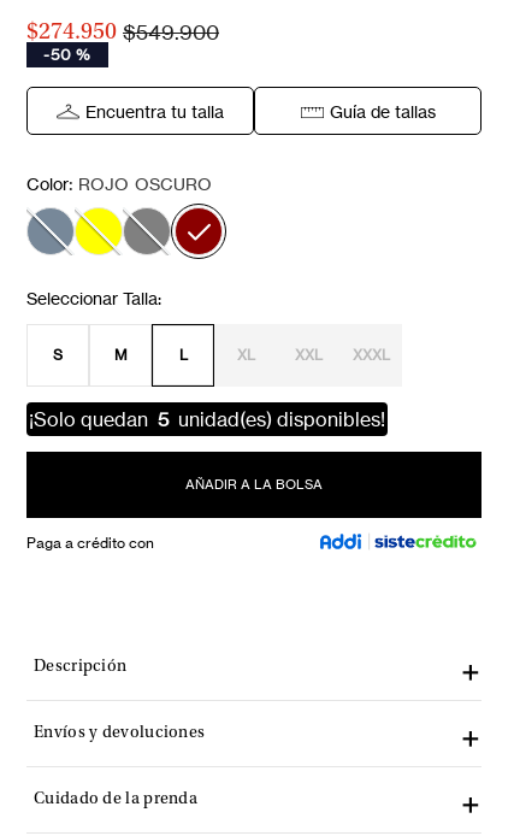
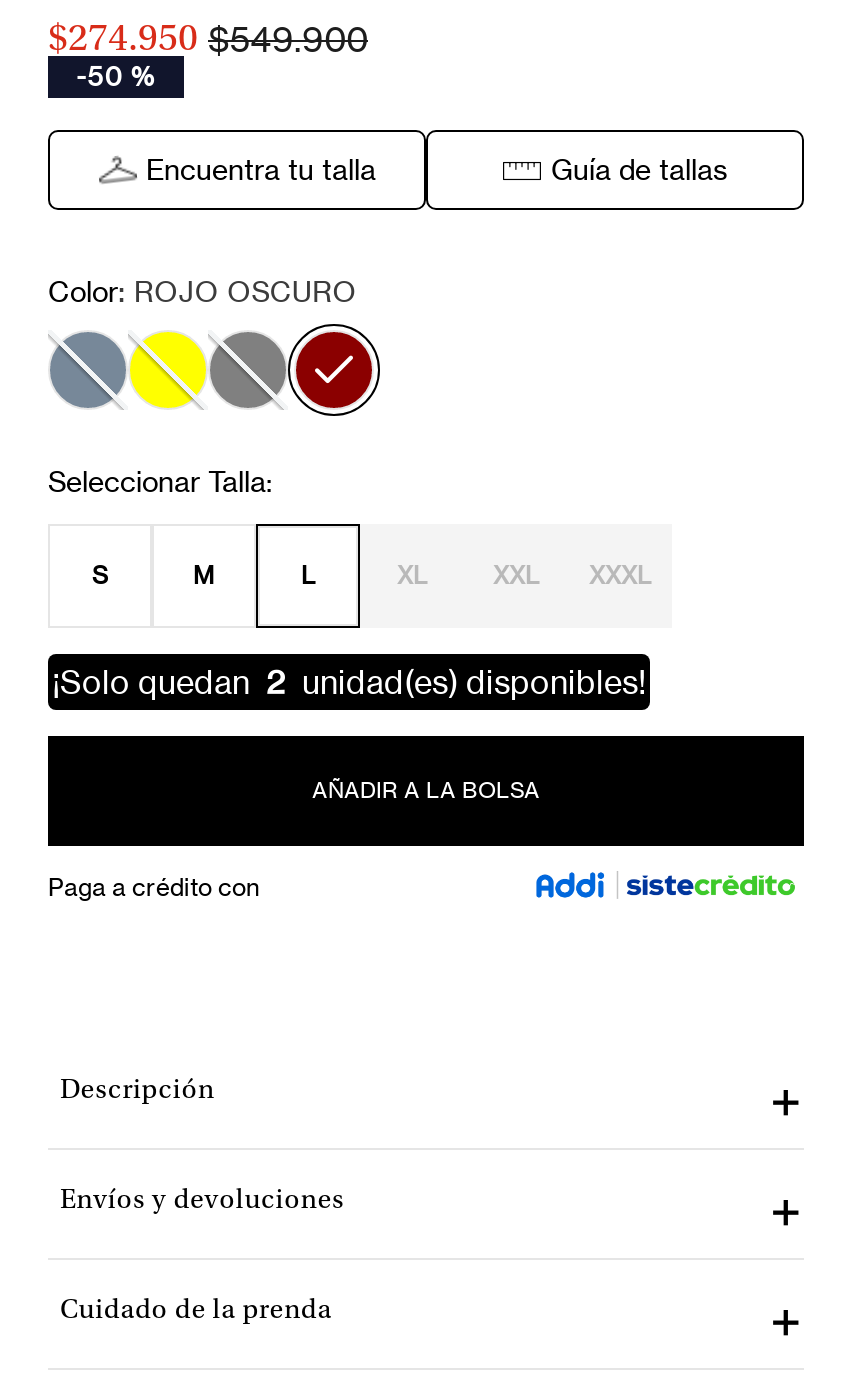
[29,407,385,431] ¡Solo quedan 5 unidad(es) disponibles! -> [52,662,646,702] ¡Solo quedan 2 unidad(es) disponibles!

